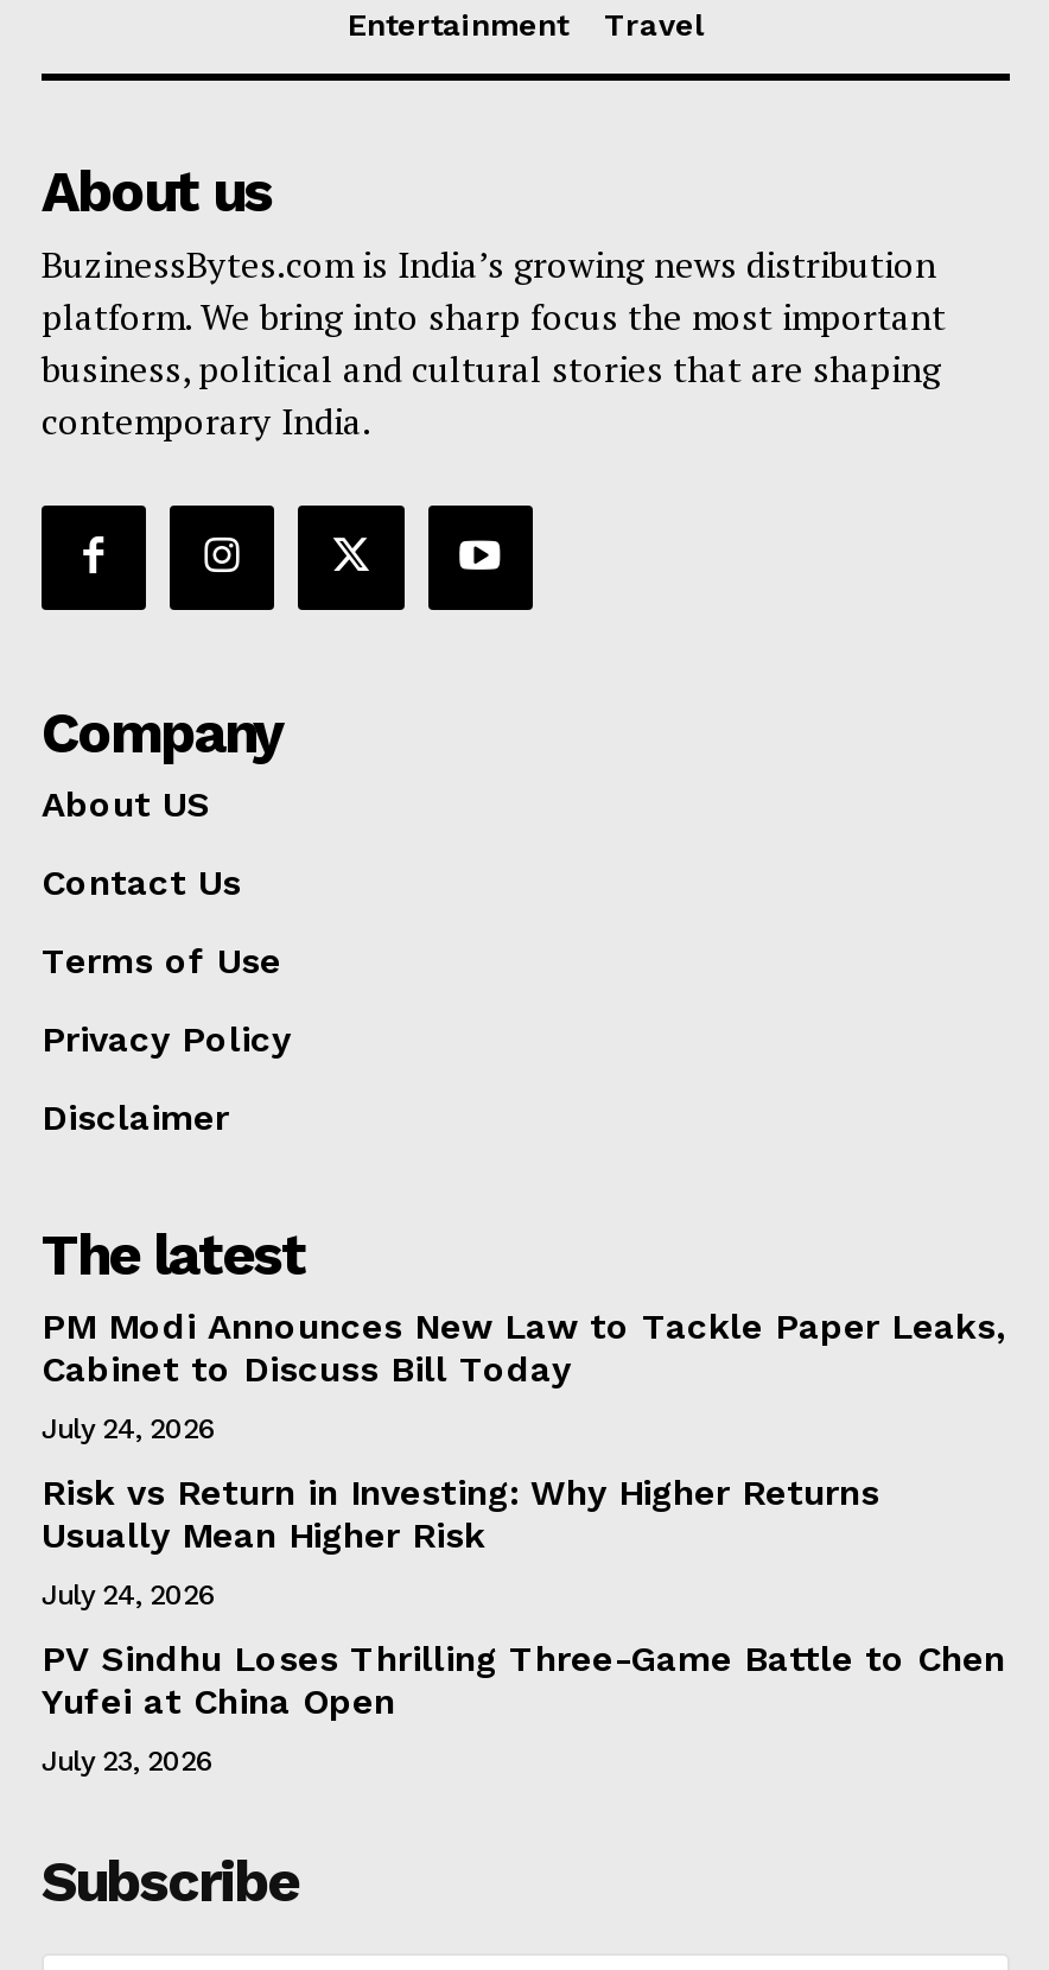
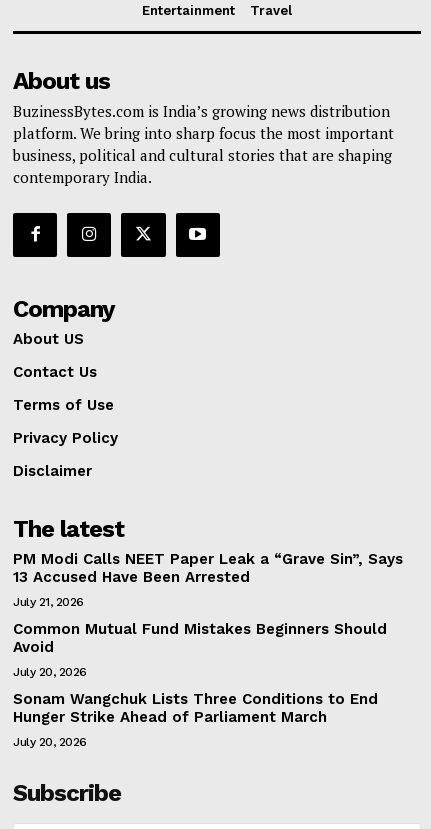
[42,1305,1007,1390] PM Modi Announces New Law to Tackle Paper Leaks, | Cabinet to Discuss Bill Today -> [13,550,403,586] PM Modi Calls NEET Paper Leak a “Grave Sin”, Says | 13 Accused Have Been Arrested
[42,1412,216,1445] July 24, 2026 -> [13,595,83,609] July 21, 2026
[42,1471,879,1556] Risk vs Return in Investing: Why Higher Returns | Usually Mean Higher Risk -> [13,620,387,656] Common Mutual Fund Mistakes Beginners Should | Avoid
[42,1578,216,1611] July 24, 2026 -> [13,665,86,679] July 20, 2026
[42,1637,1005,1722] PV Sindhu Loses Thrilling Three-Game Battle to Chen | Yufei at China Open -> [13,690,378,726] Sonam Wangchuk Lists Three Conditions to End | Hunger Strike Ahead of Parliament March
[42,1744,214,1777] July 23, 2026 -> [13,735,86,749] July 20, 2026

